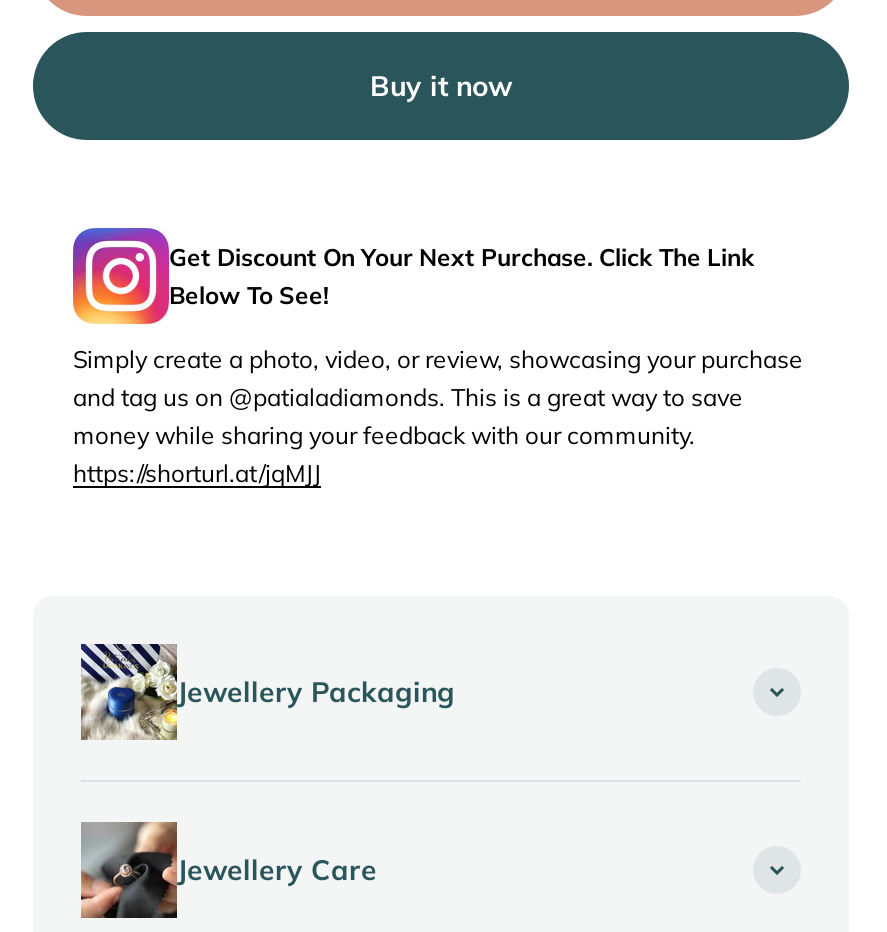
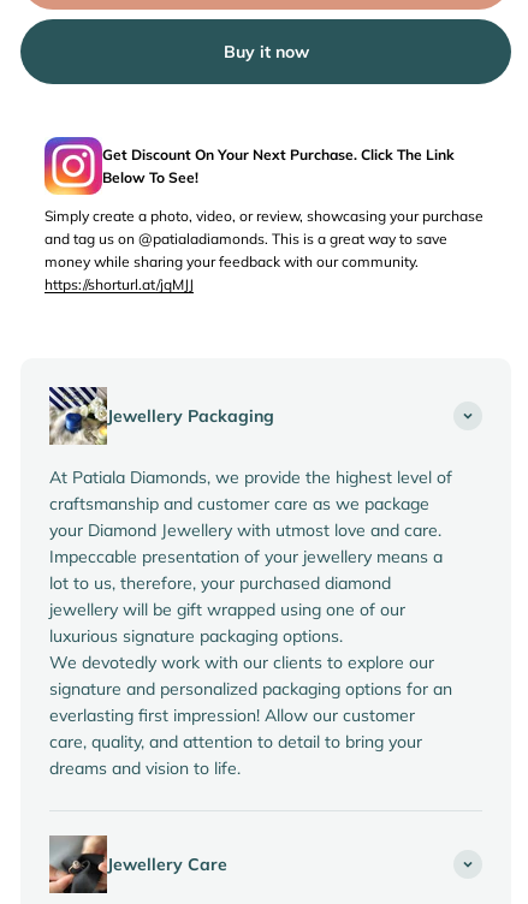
none -> [49,467,452,779] At Patiala Diamonds, we provide the highest level of | craftsmanship and customer care as we package | your Diamond Jewellery with utmost love and care. | Impeccable presentation of your jewellery means a | lot to us, therefore, your purchased diamond | jewellery will be gift wrapped using one of our | luxurious signature packaging options. | We devotedly work with our clients to explore our | signature and personalized packaging options for an | everlasting first impression! Allow our customer | care, quality, and attention to detail to bring your | dreams and vision to life.

